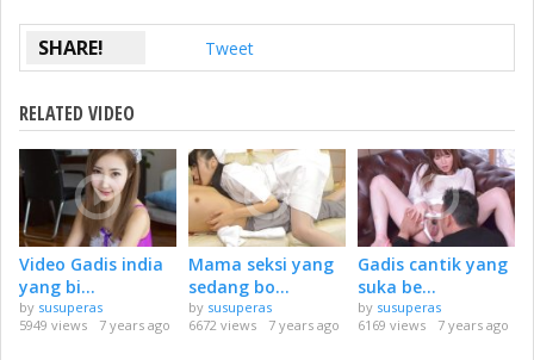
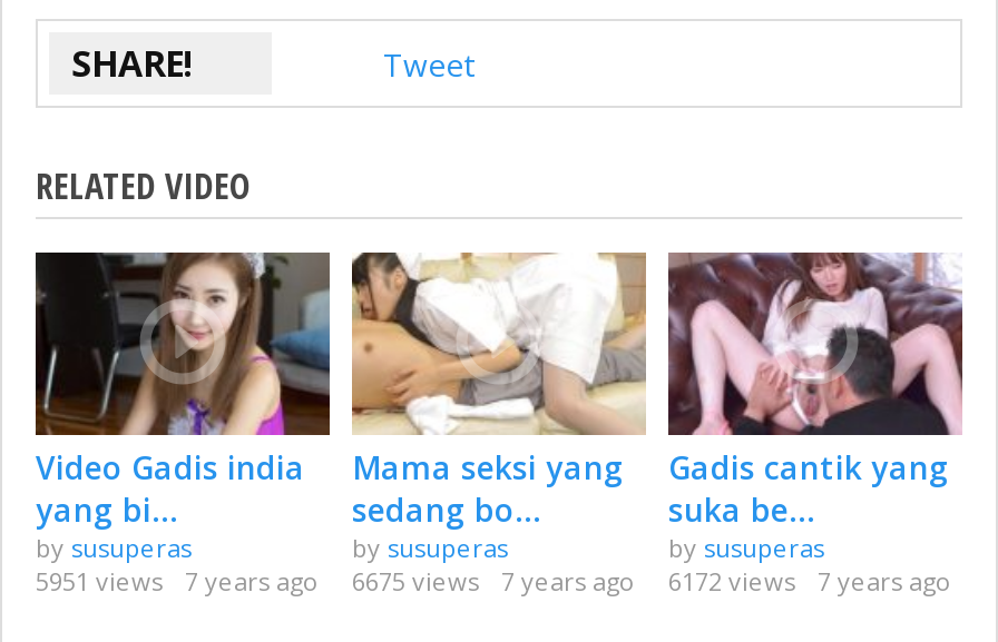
[19,316,87,334] 5949 views -> [36,564,163,597] 5951 views
[188,316,256,334] 6672 views -> [352,564,479,597] 6675 views
[358,316,426,334] 6169 views -> [668,564,795,597] 6172 views

